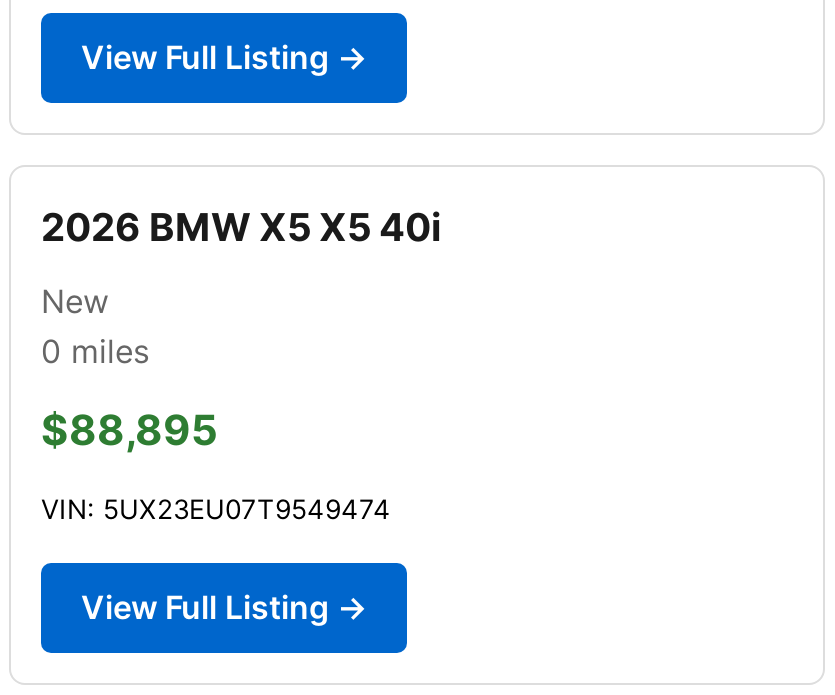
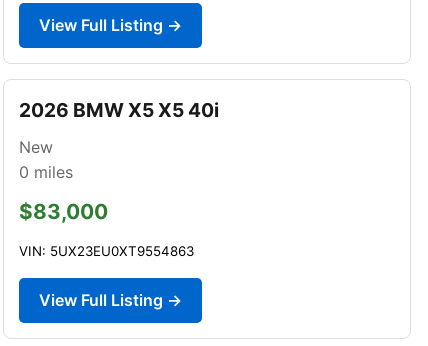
[41,405,217,455] $88,895 -> [19,199,108,224] $83,000
[41,493,391,525] VIN: 5UX23EU07T9549474 -> [19,243,194,259] VIN: 5UX23EU0XT9554863

